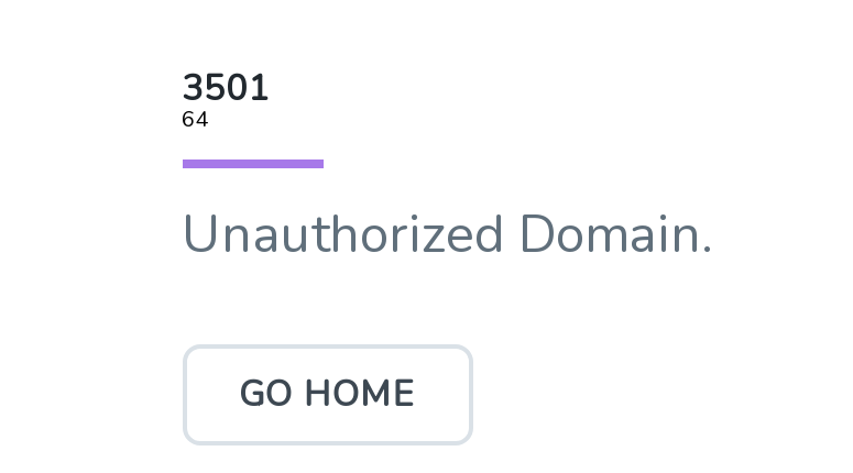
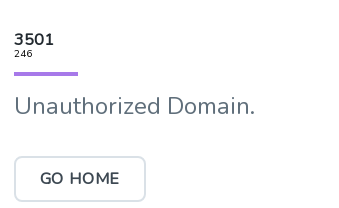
[182,105,208,135] 64 -> [13,47,31,61] 246

